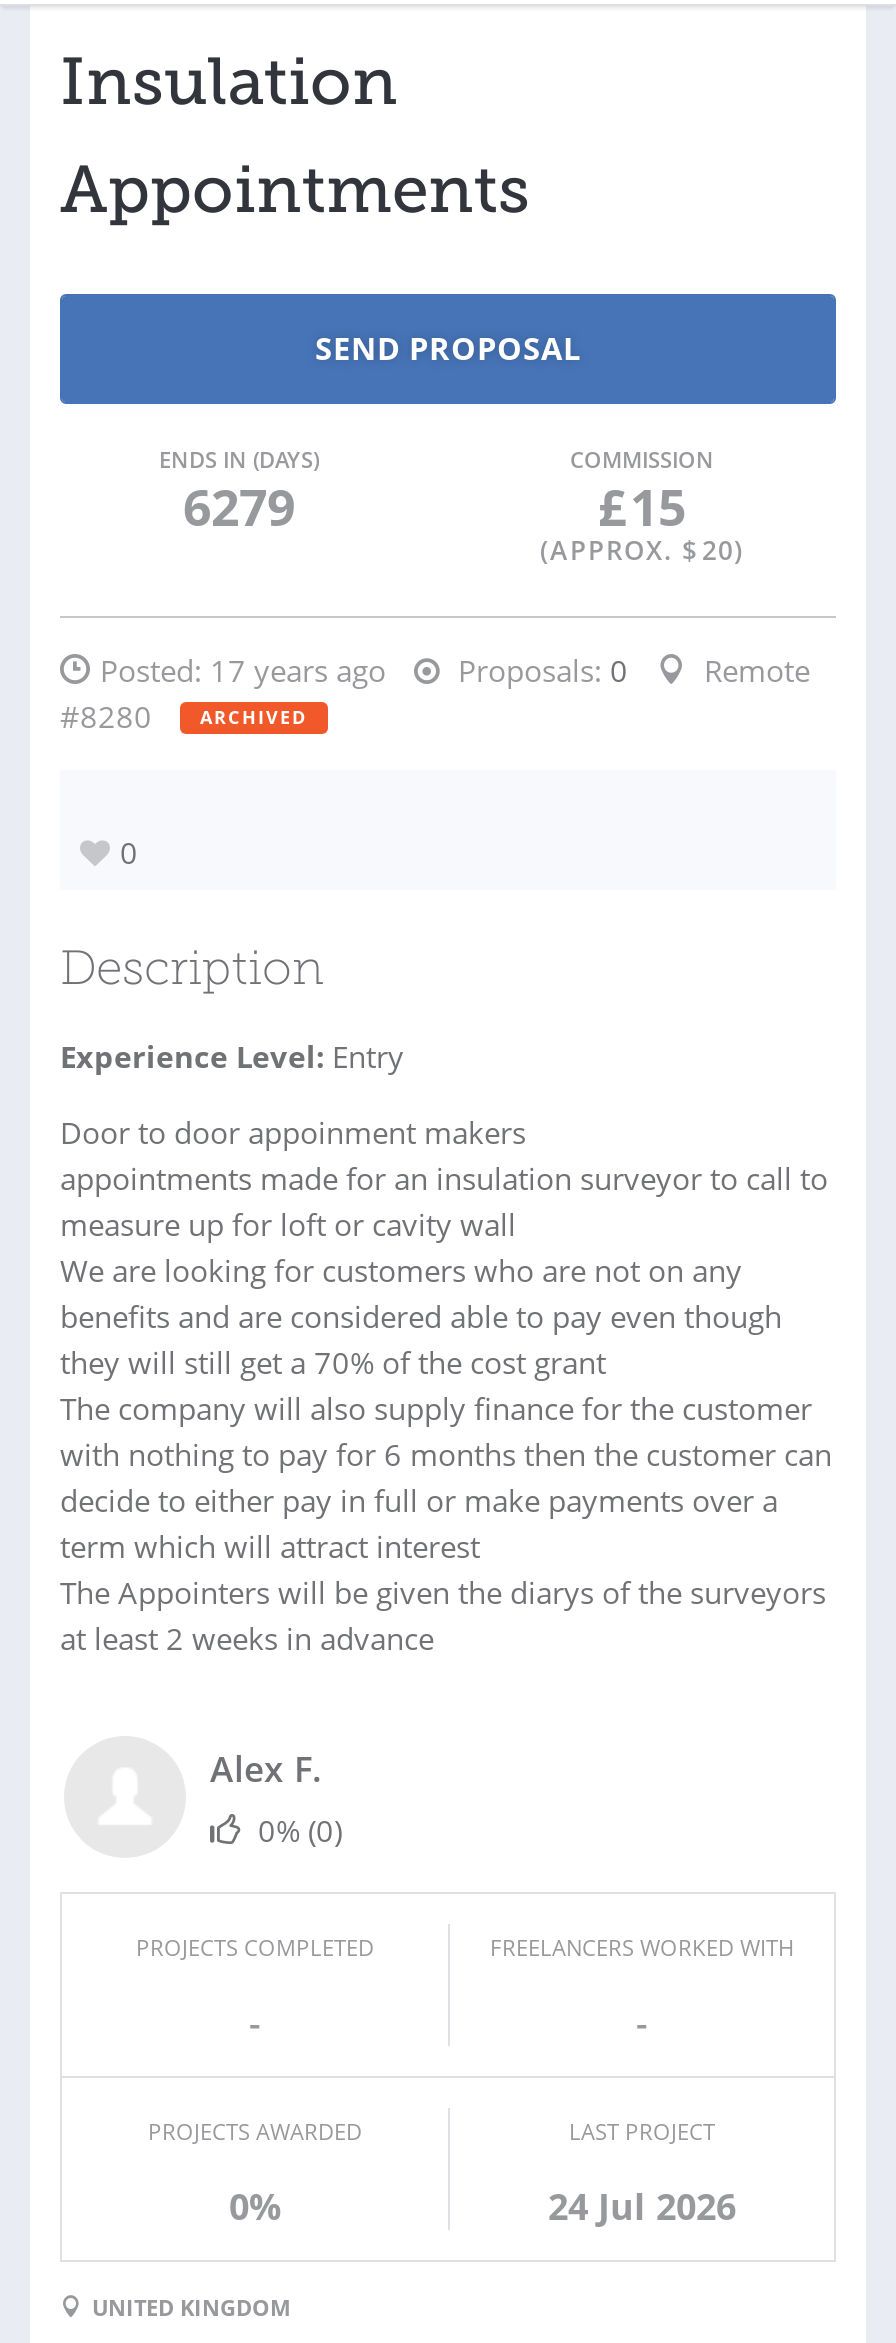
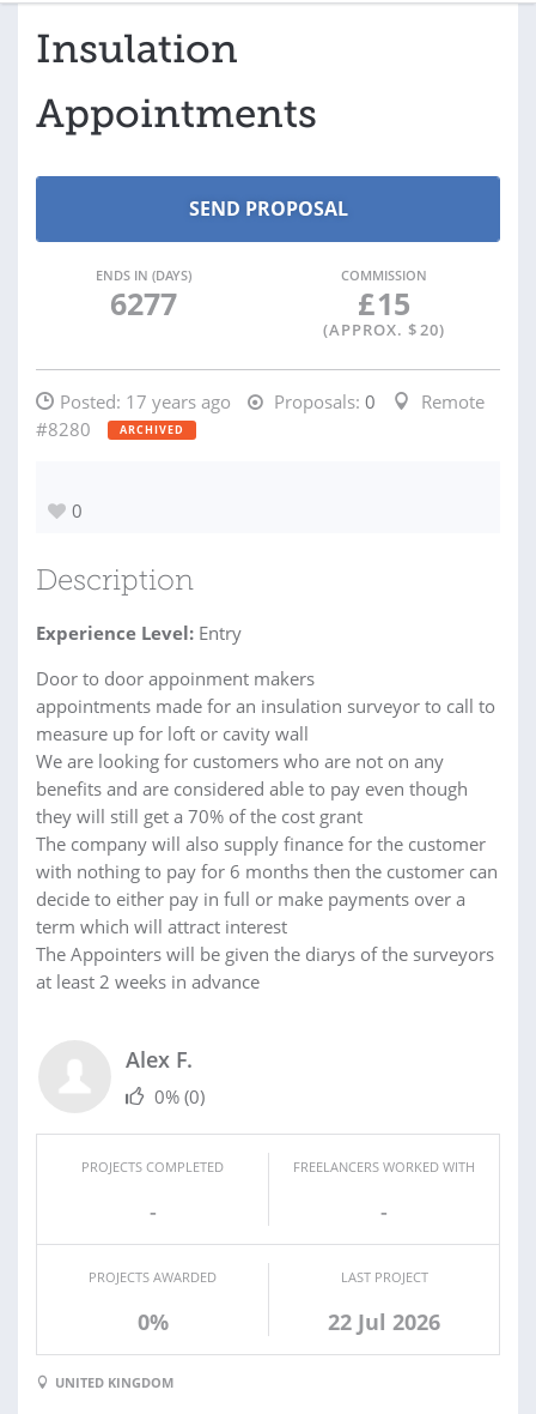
[183,472,295,540] 6279 -> [109,283,176,324] 6277
[548,2182,736,2230] 24 Jul 2026 -> [328,1307,440,1336] 22 Jul 2026

